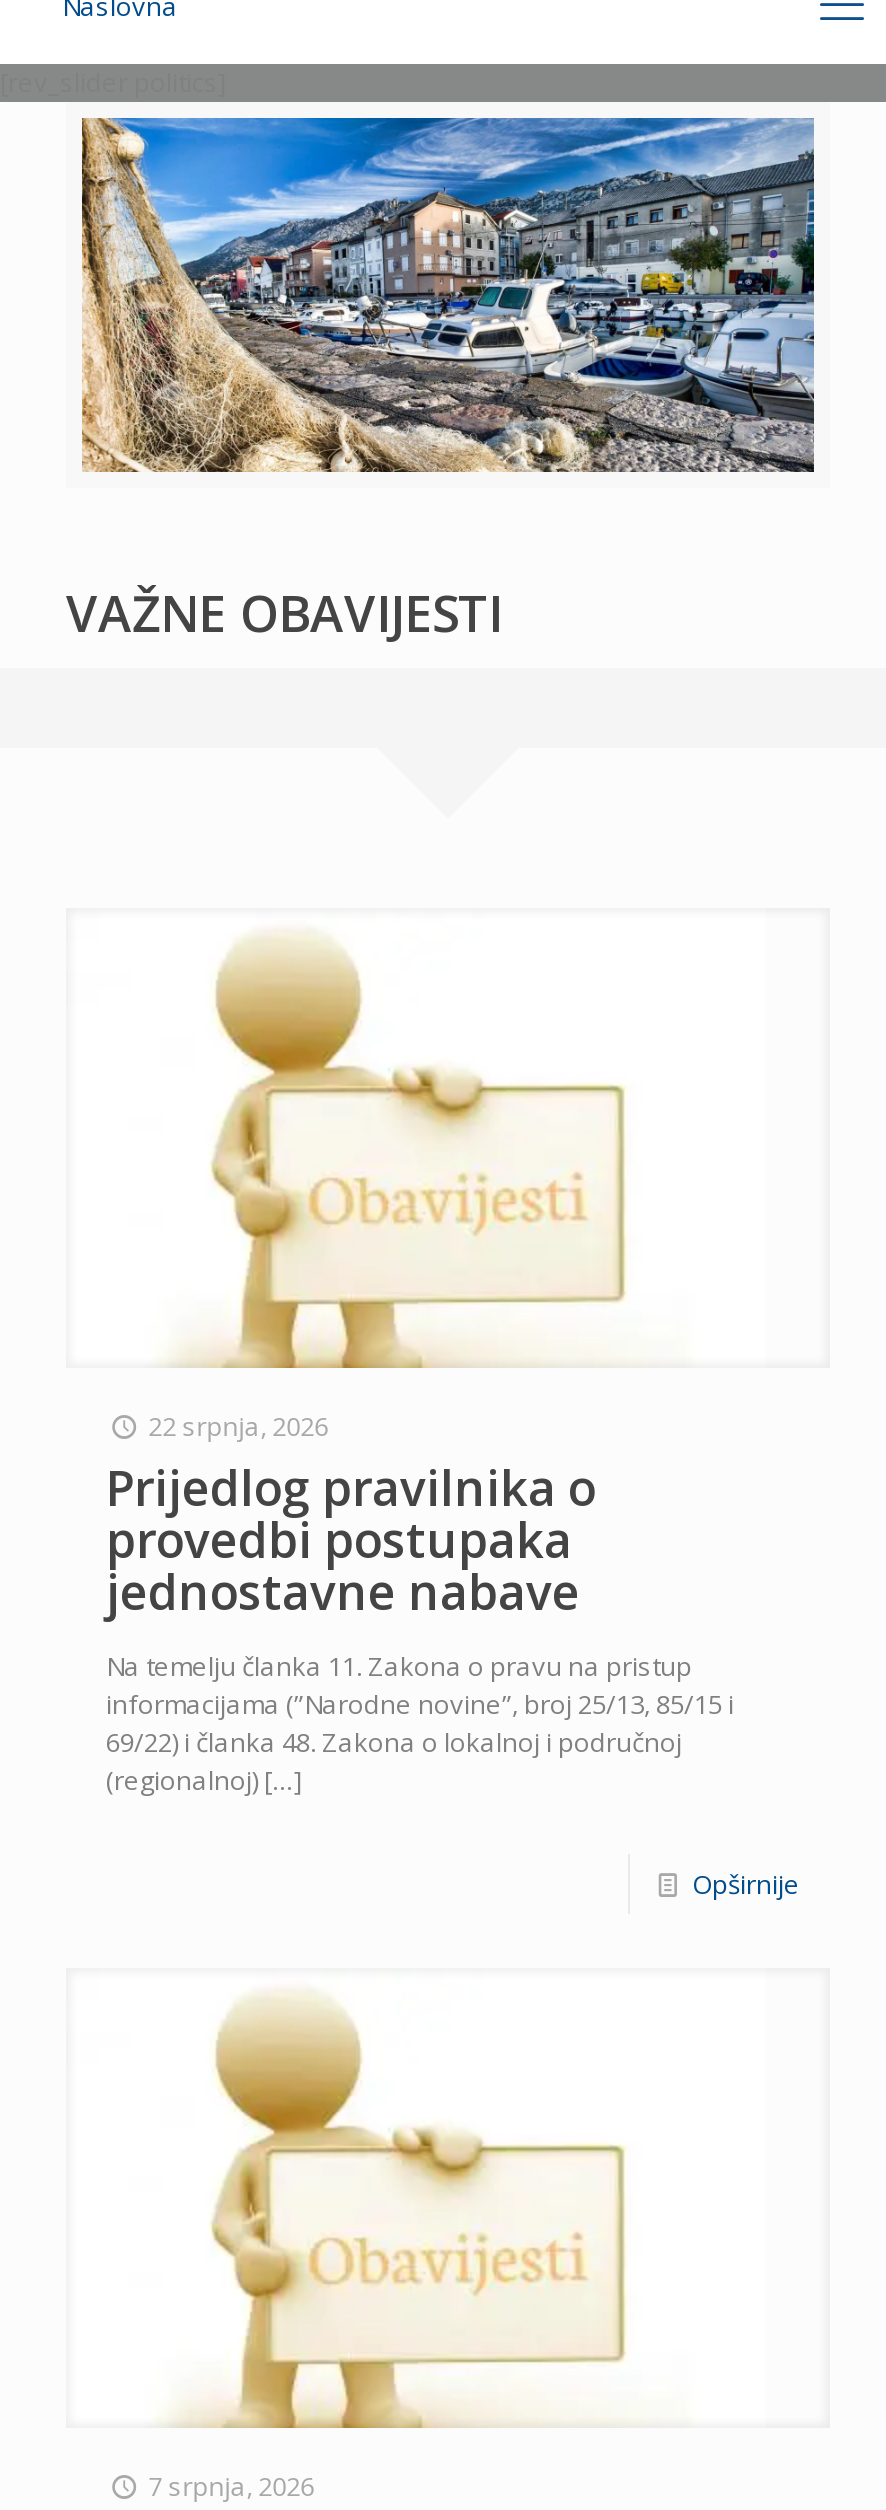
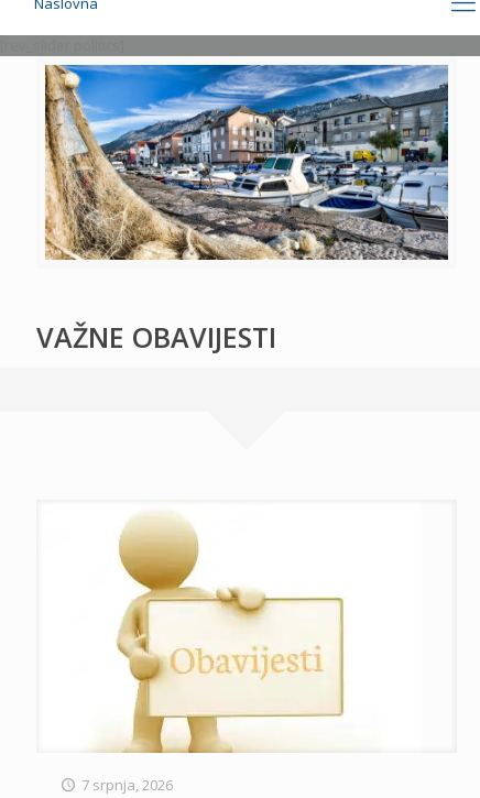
[106,1408,800,1902] 22 srpnja, 2026 | Prijedlog pravilnika o | provedbi postupaka | jednostavne nabave | Na temelju članka 11. Zakona o pravu na pristup | informacijama (”Narodne novine”, broj 25/13, 85/15 i | 69/22) i članka 48. Zakona o lokalnoj i područnoj | (regionalnoj) […] | Opširnije -> none

